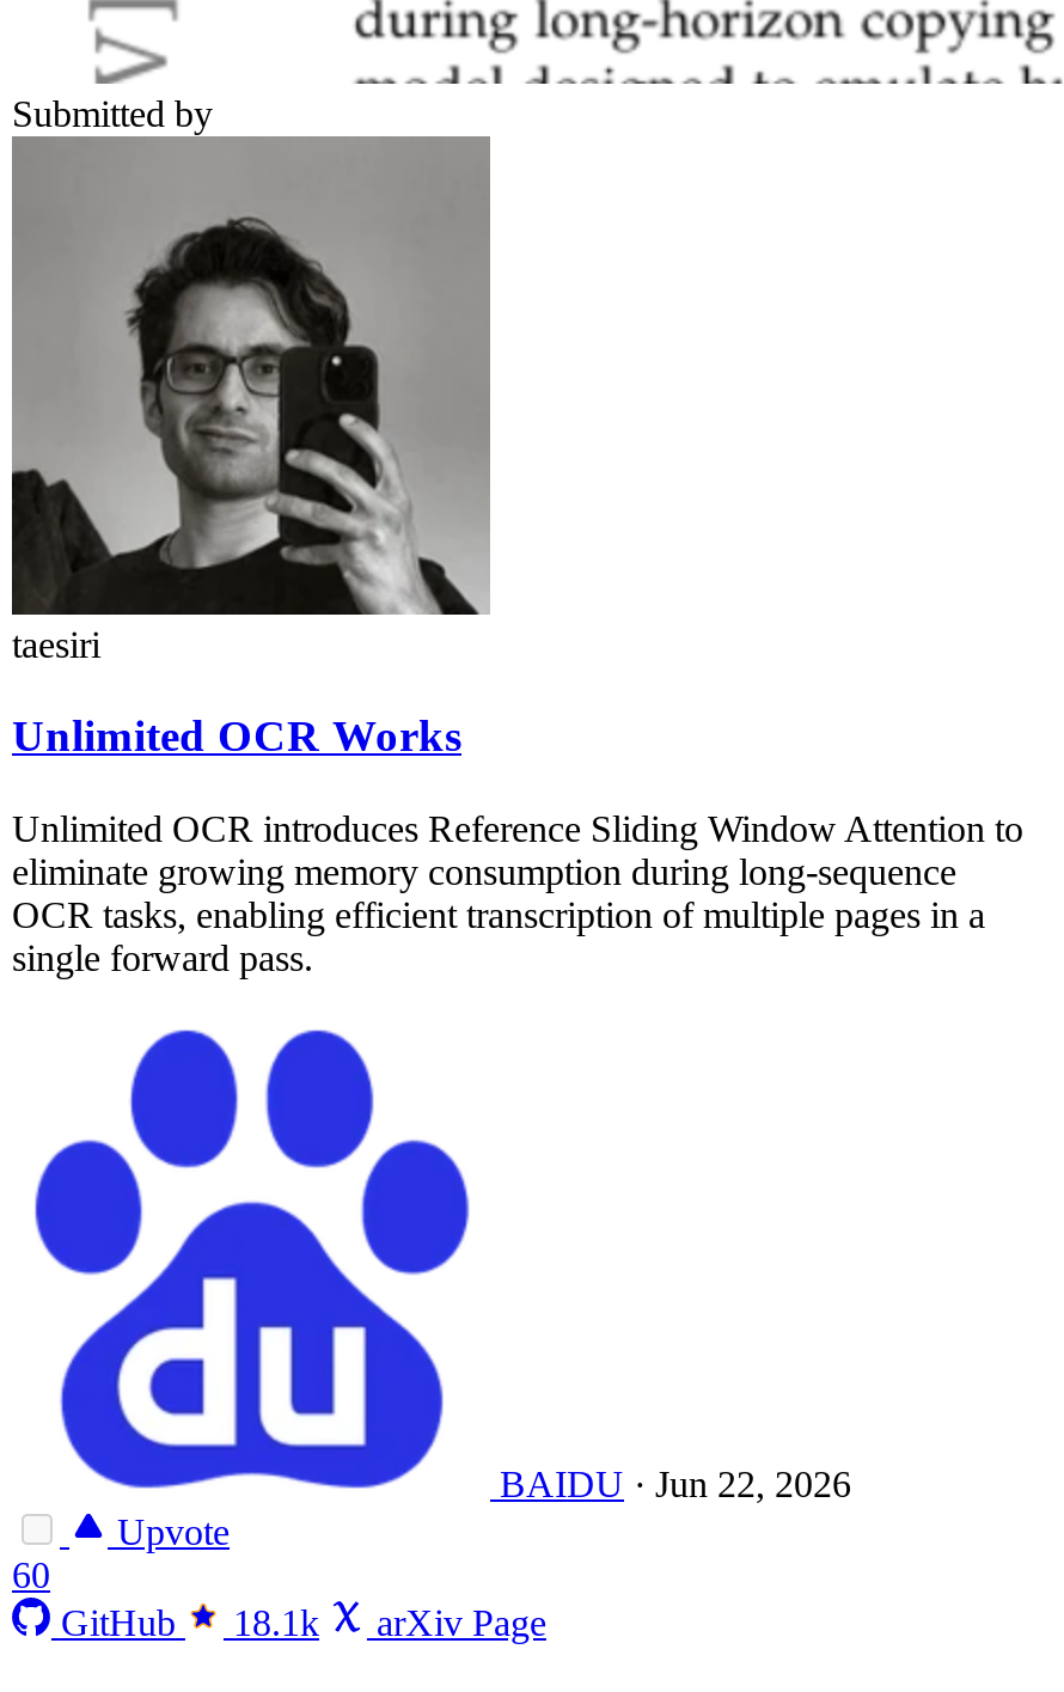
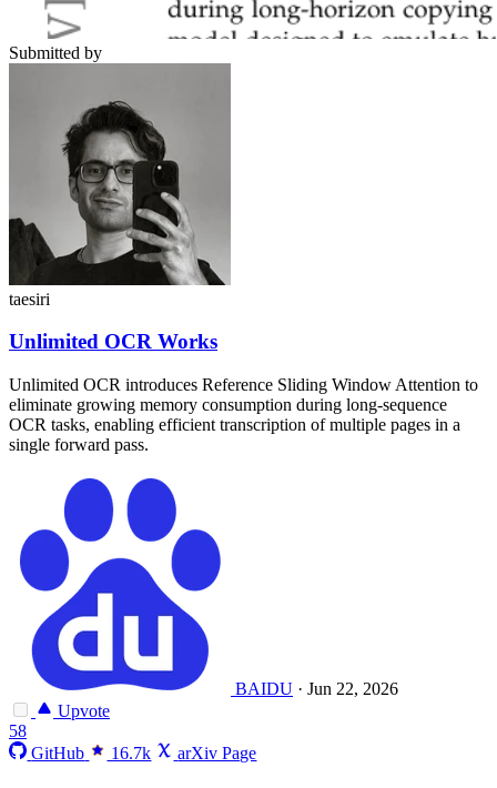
[12,1554,50,1595] 60 -> [9,721,27,740] 58
[61,1602,546,1643] GitHub 18.1k arXiv Page -> [32,743,257,762] GitHub 16.7k arXiv Page

